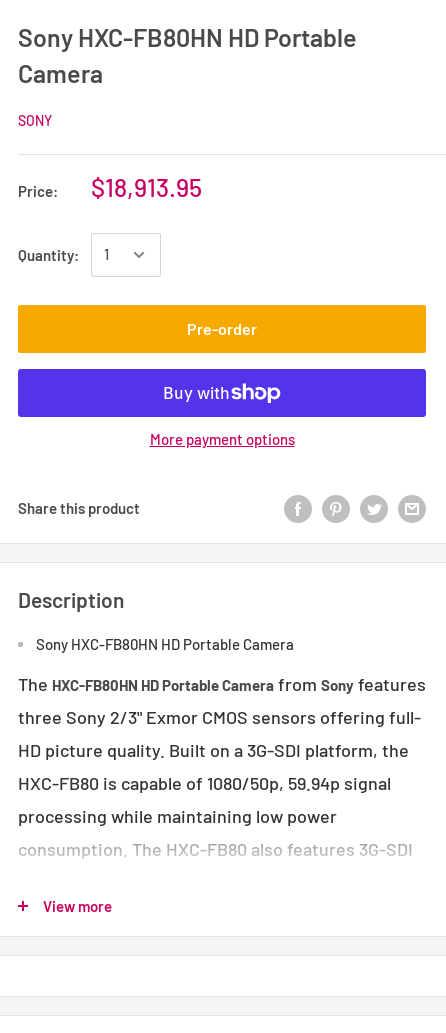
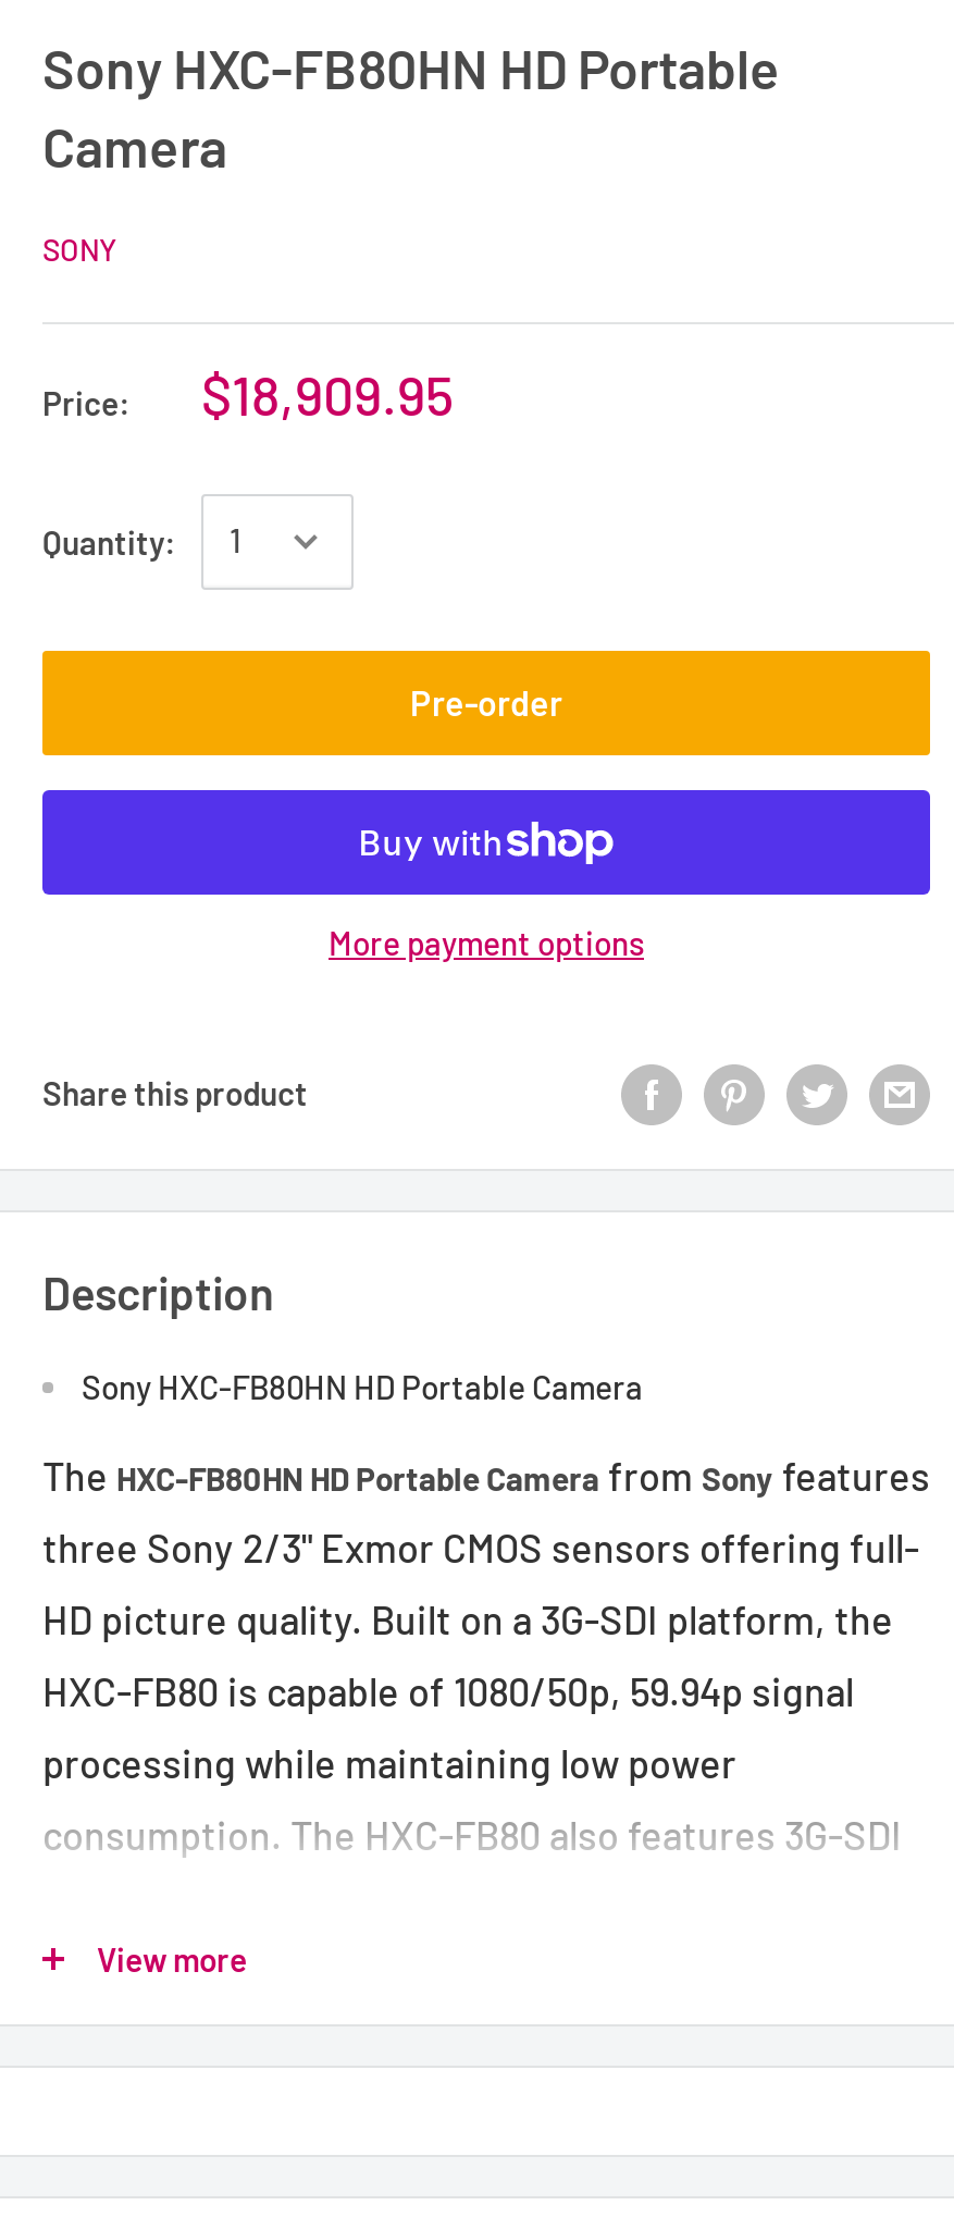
[18,172,202,202] Price: $18,913.95 -> [42,360,454,425] Price: $18,909.95

